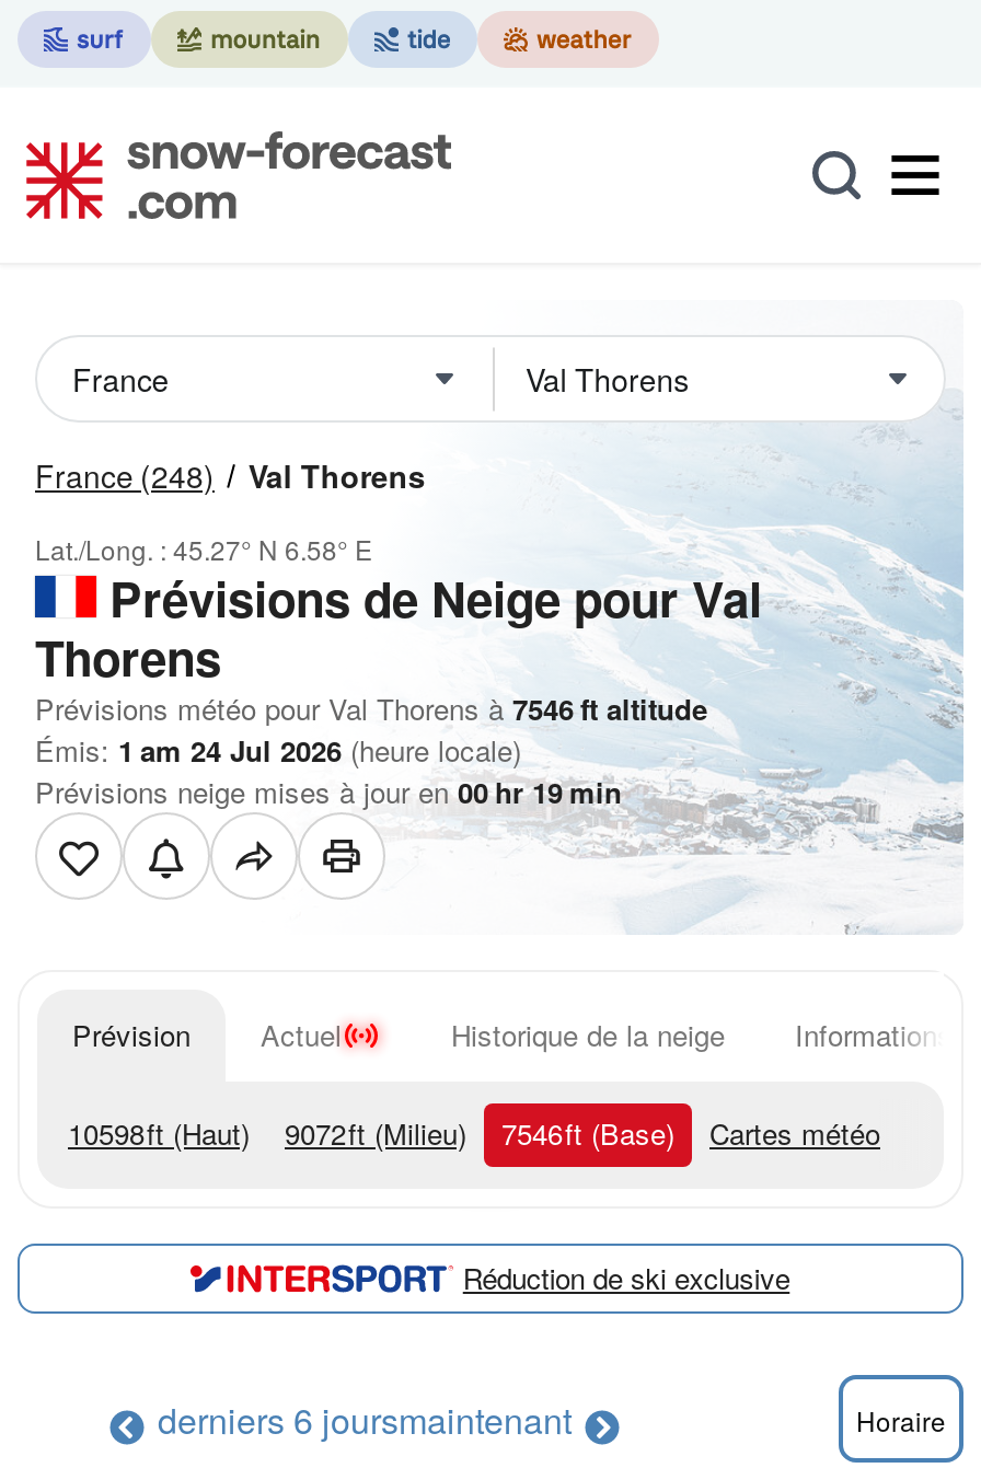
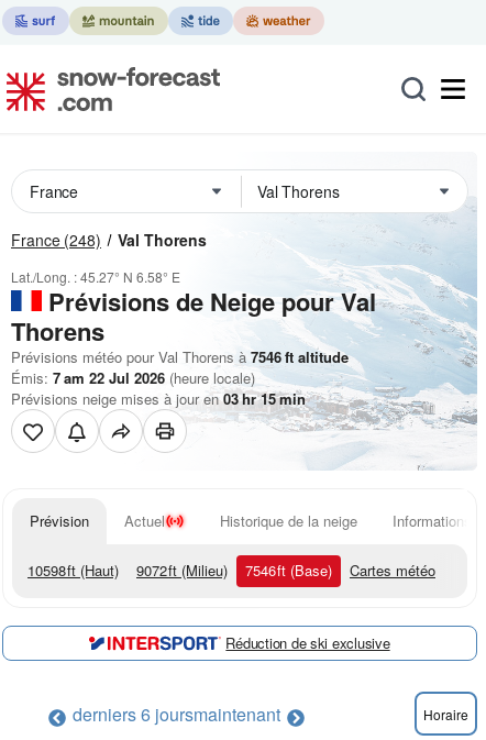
[35,729,521,771] Émis: 1 am 24 Jul 2026 (heure locale) -> [11,367,255,388] Émis: 7 am 22 Jul 2026 (heure locale)
[35,771,622,812] Prévisions neige mises à jour en 00 hr 19 min -> [11,388,306,409] Prévisions neige mises à jour en 03 hr 15 min

